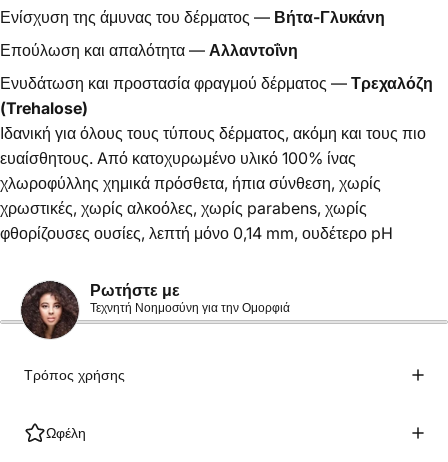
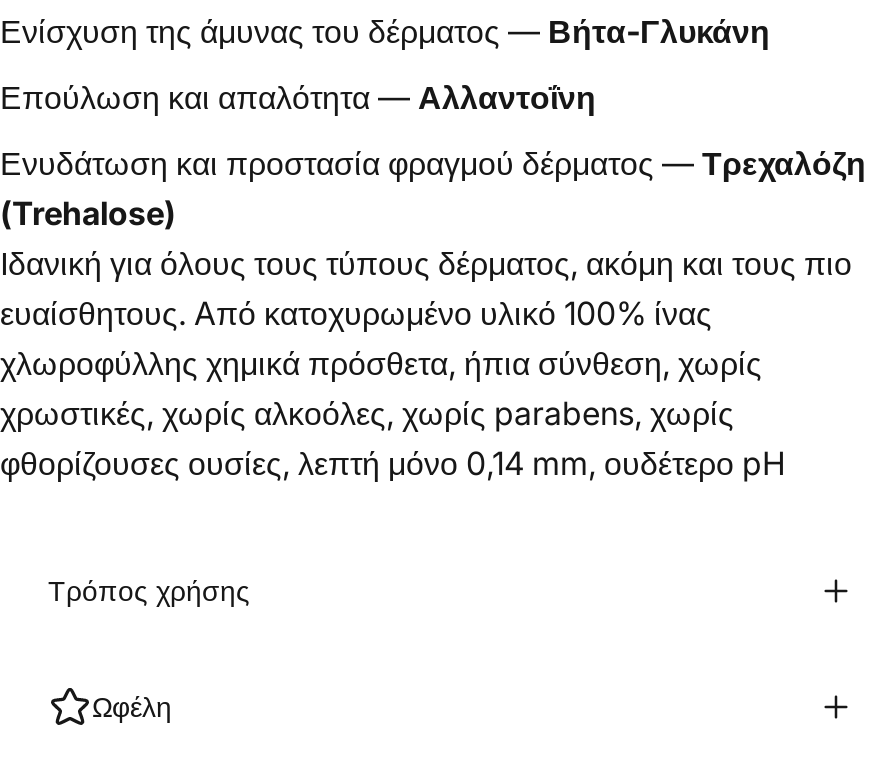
[90,280,290,315] Ρωτήστε με | Τεχνητή Νοημοσύνη για την Ομορφιά -> none

